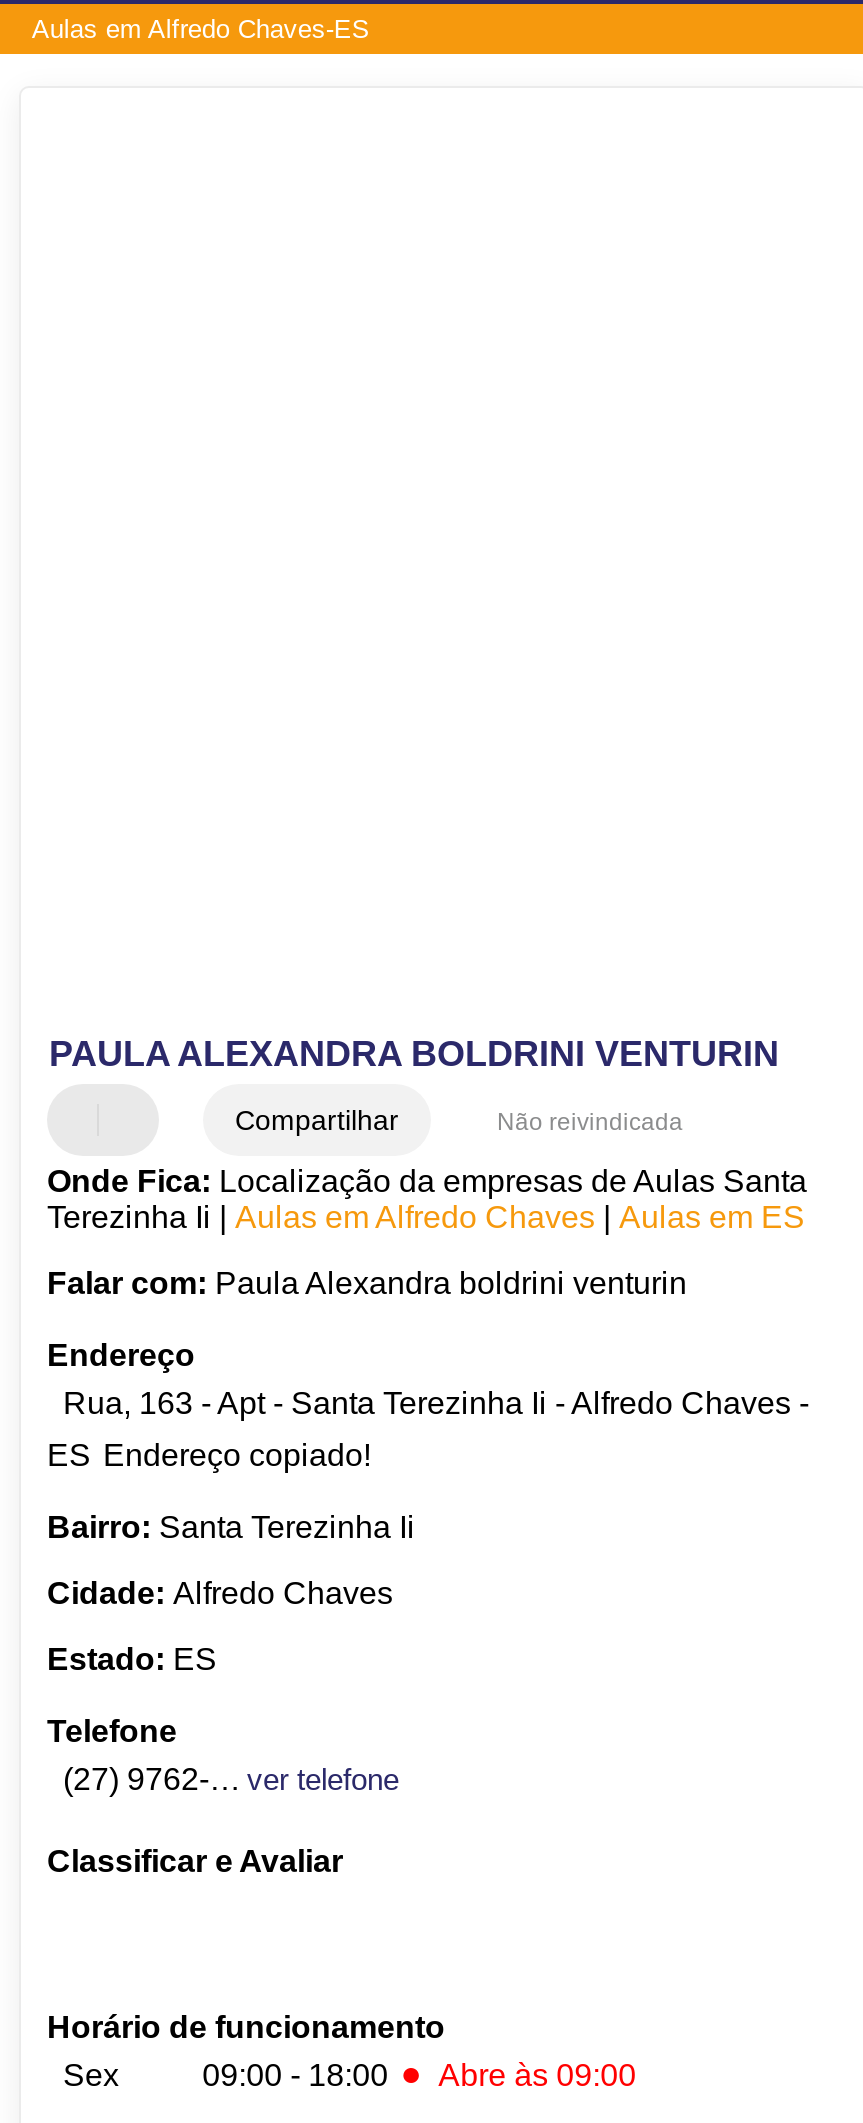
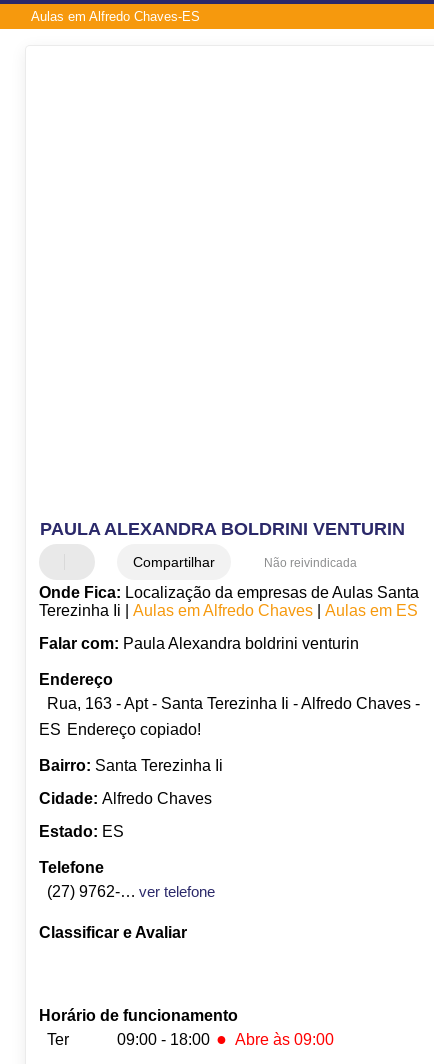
[47,2059,119,2093] Sex -> [39,1031,69,1048] Ter

